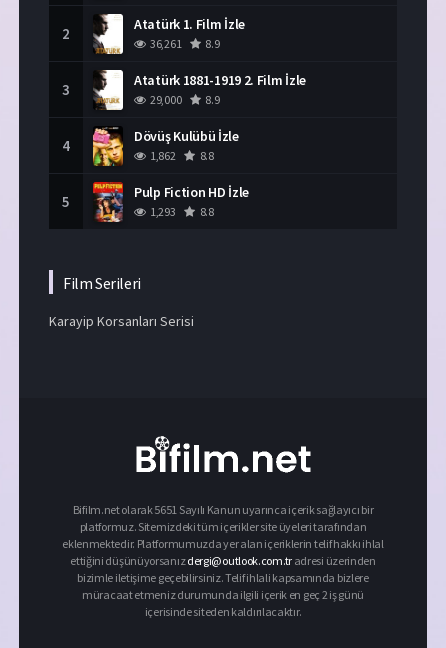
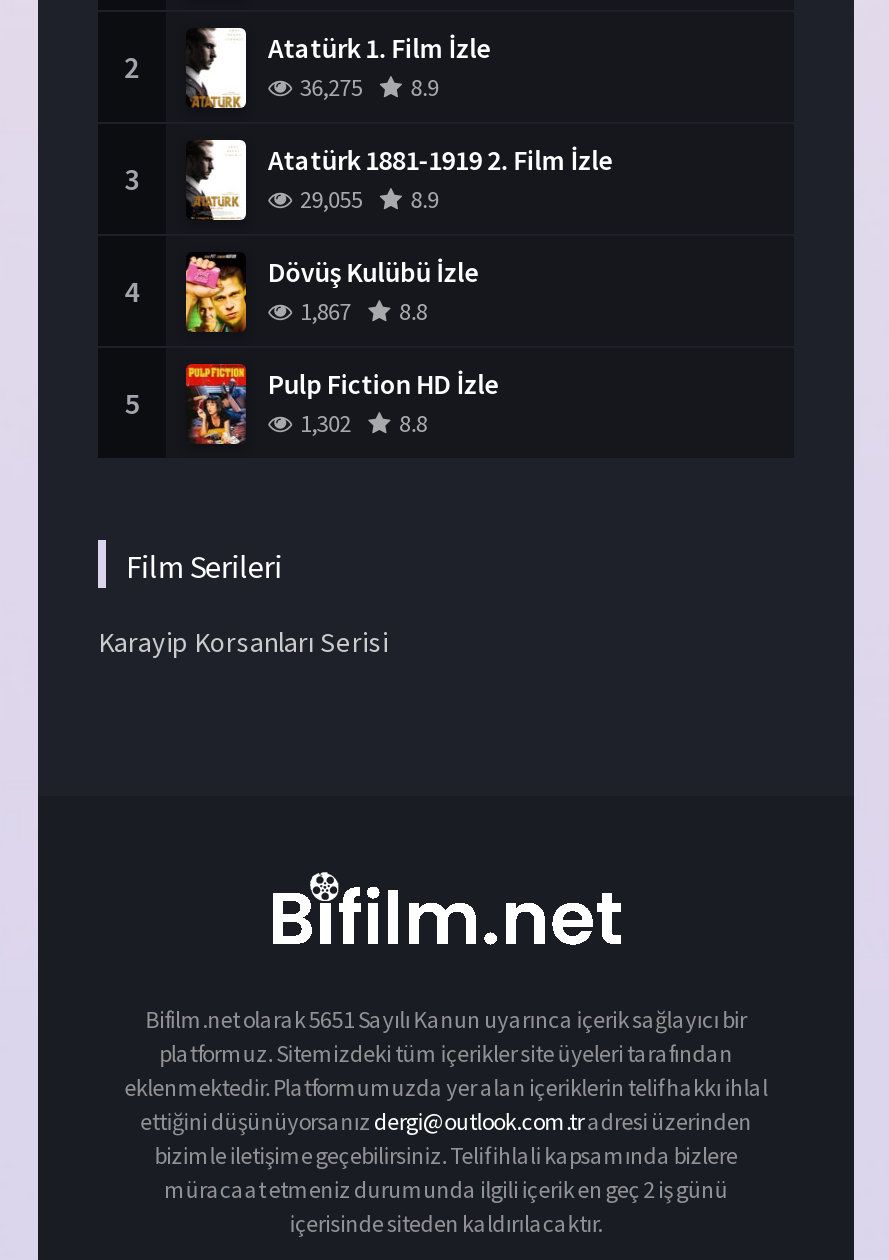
[150,36,219,51] 36,261 8.9 -> [300,72,439,102] 36,275 8.9
[150,92,219,107] 29,000 8.9 -> [300,184,439,214] 29,055 8.9
[150,148,214,163] 1,862 8.8 -> [300,296,427,326] 1,867 8.8
[150,204,214,219] 1,293 8.8 -> [300,408,427,438] 1,302 8.8

